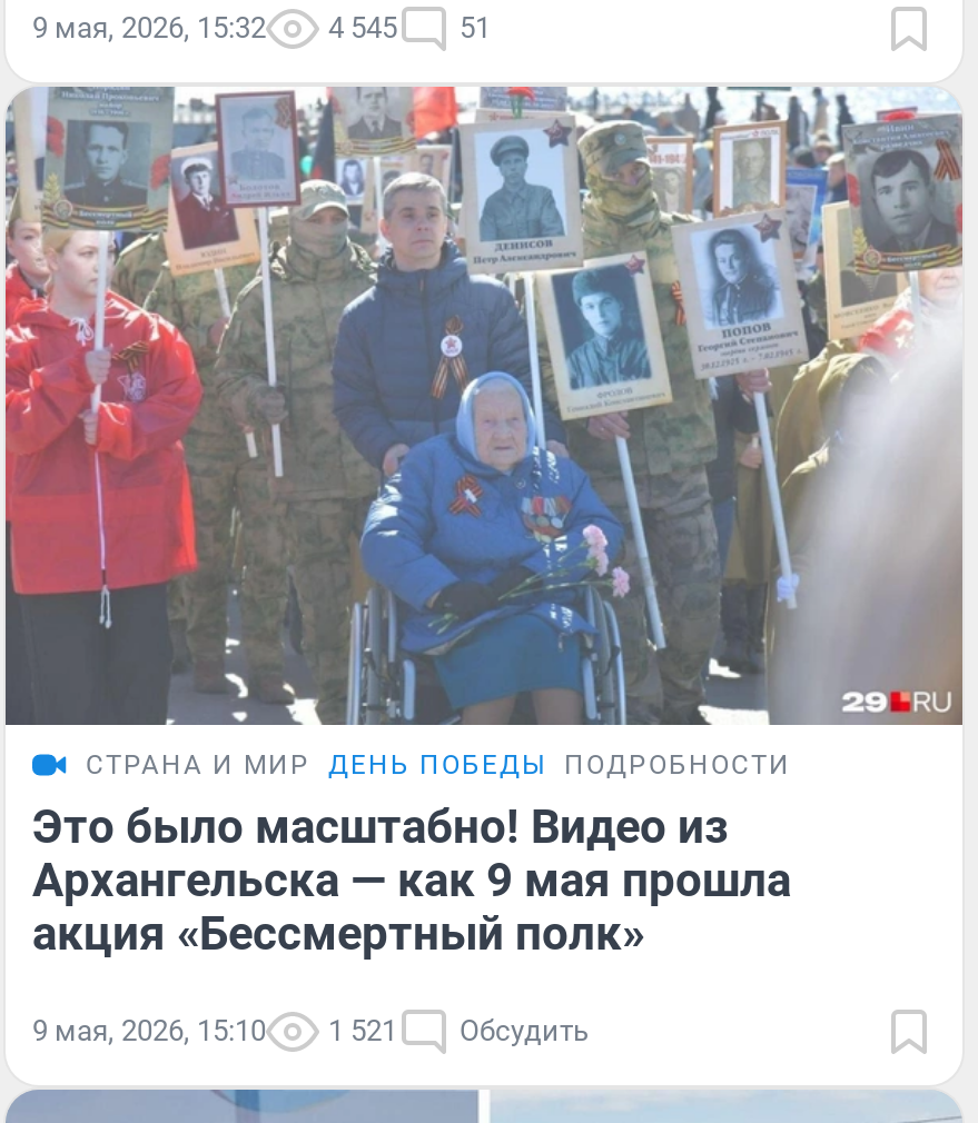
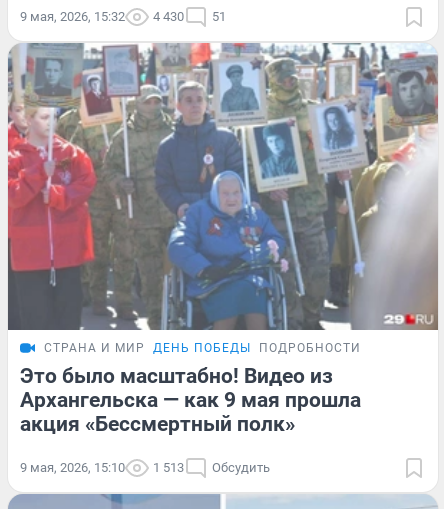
[32,11,491,44] 9 мая, 2026, 15:32 4 545 51 -> [20,9,226,24] 9 мая, 2026, 15:32 4 430 51
[32,1013,589,1046] 9 мая, 2026, 15:10 1 521 Обсудить -> [20,459,270,474] 9 мая, 2026, 15:10 1 513 Обсудить

